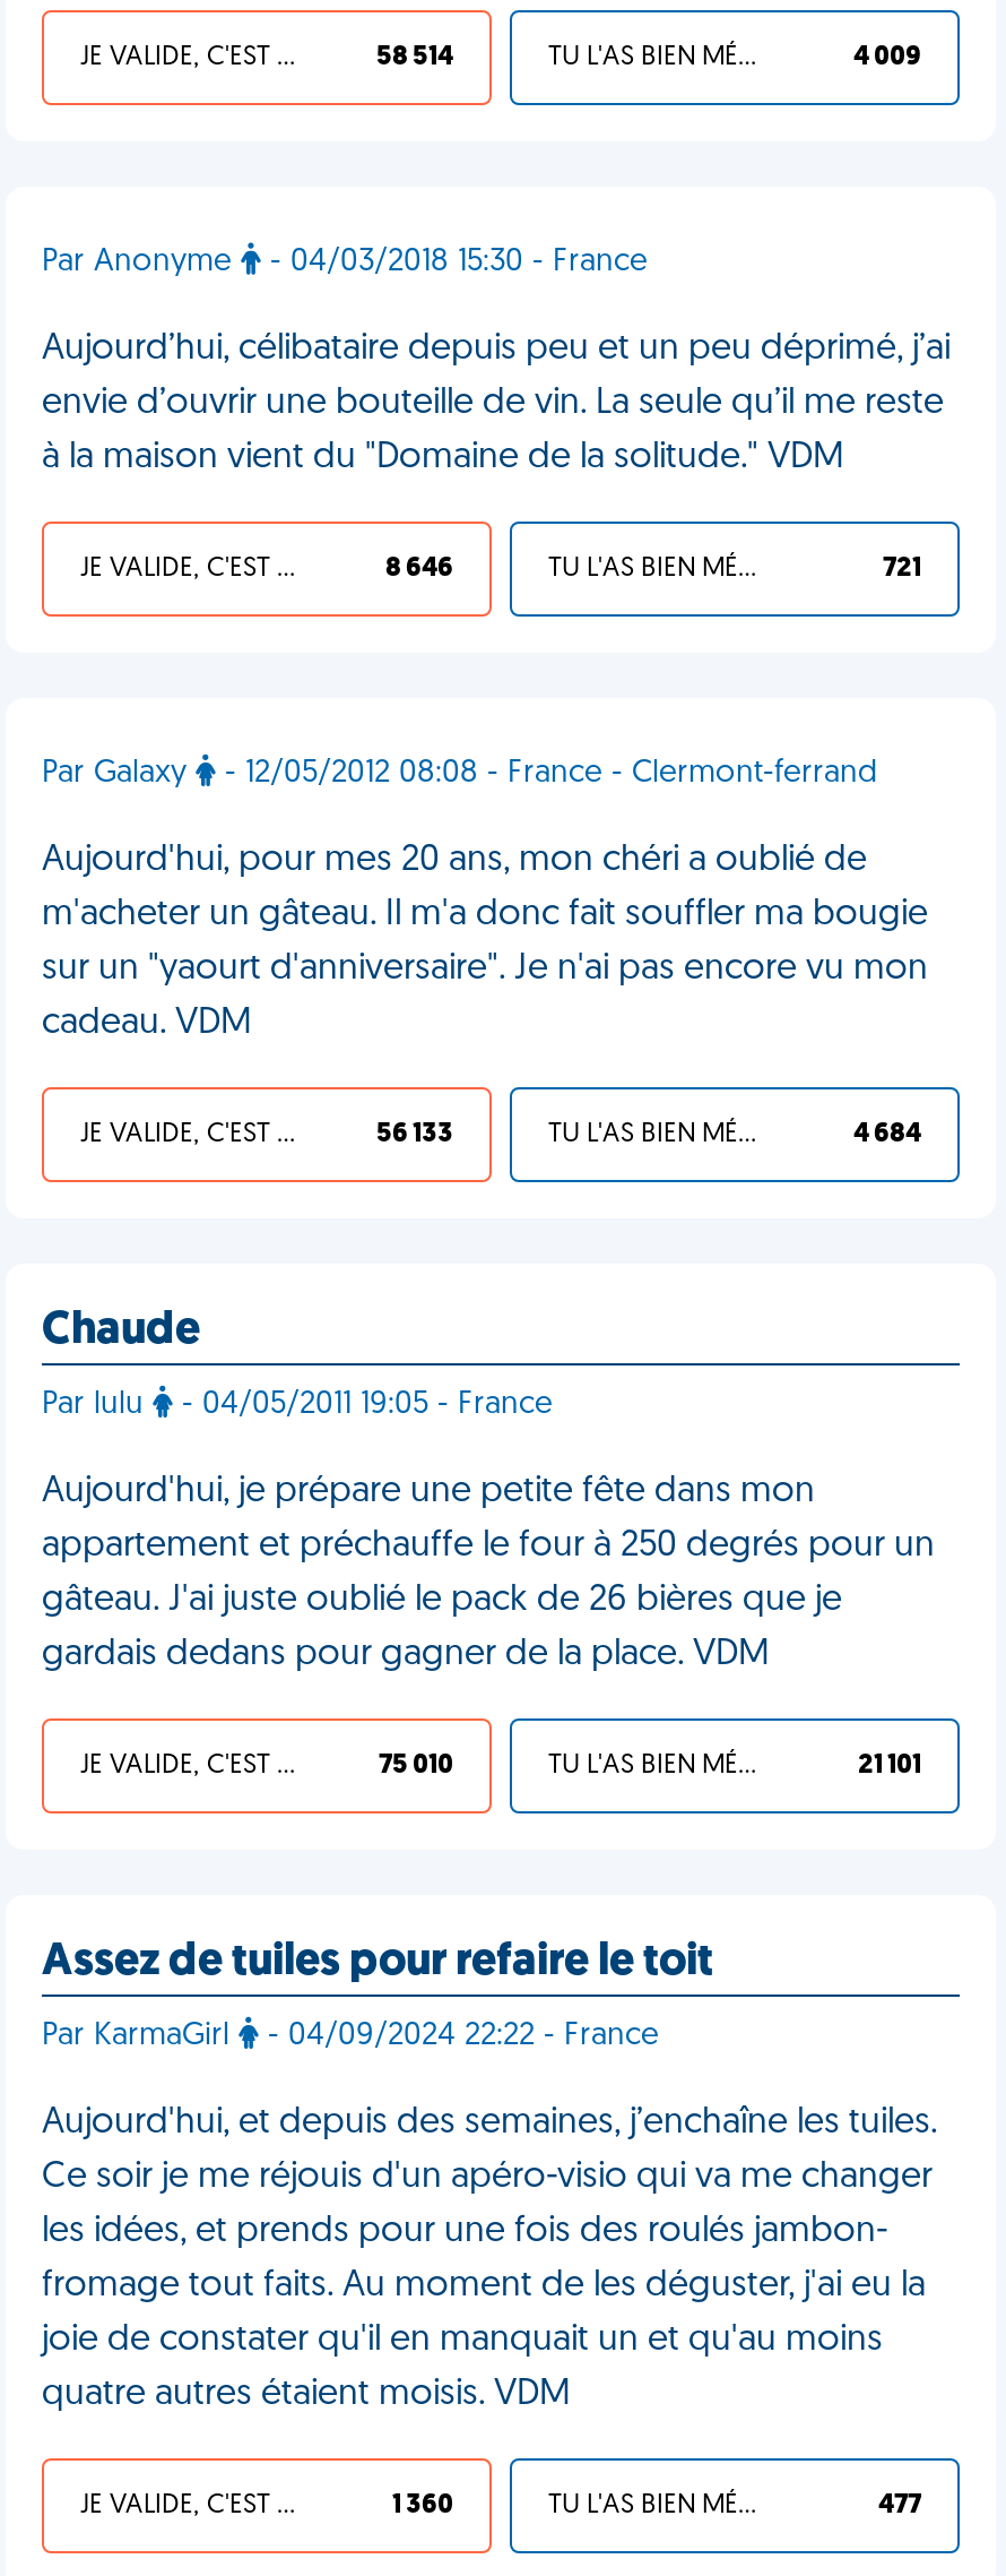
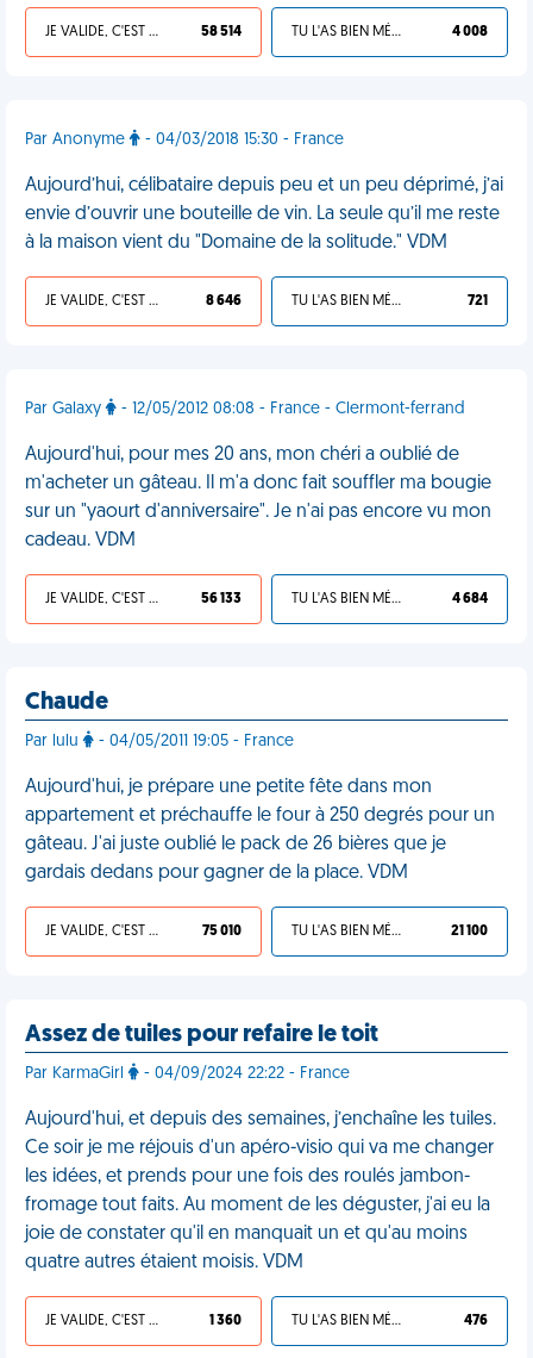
[853,44,921,71] 4 009 -> [452,25,488,39] 4 008
[858,1752,921,1780] 21 101 -> [451,924,488,939] 21 100
[878,2492,921,2519] 477 -> [464,1314,488,1328] 476

